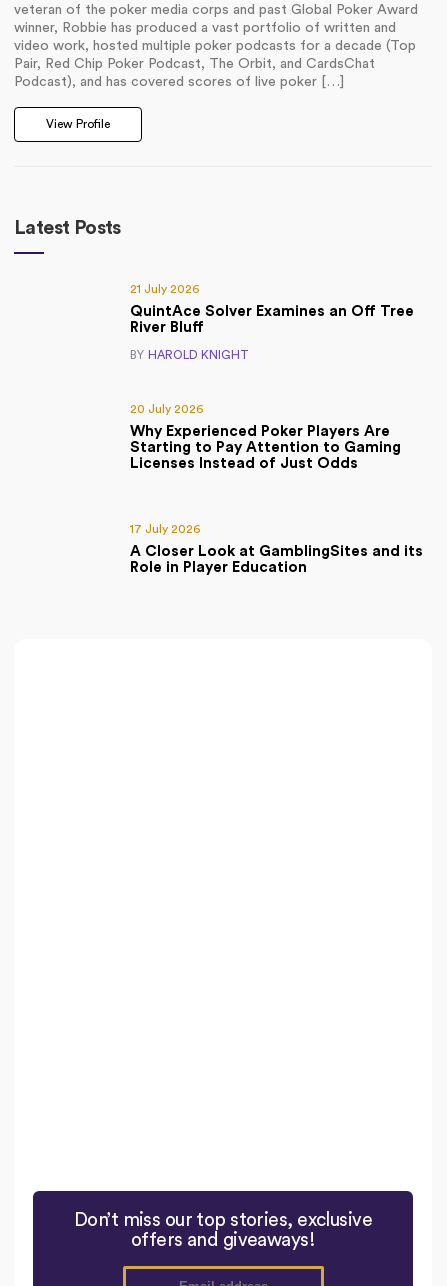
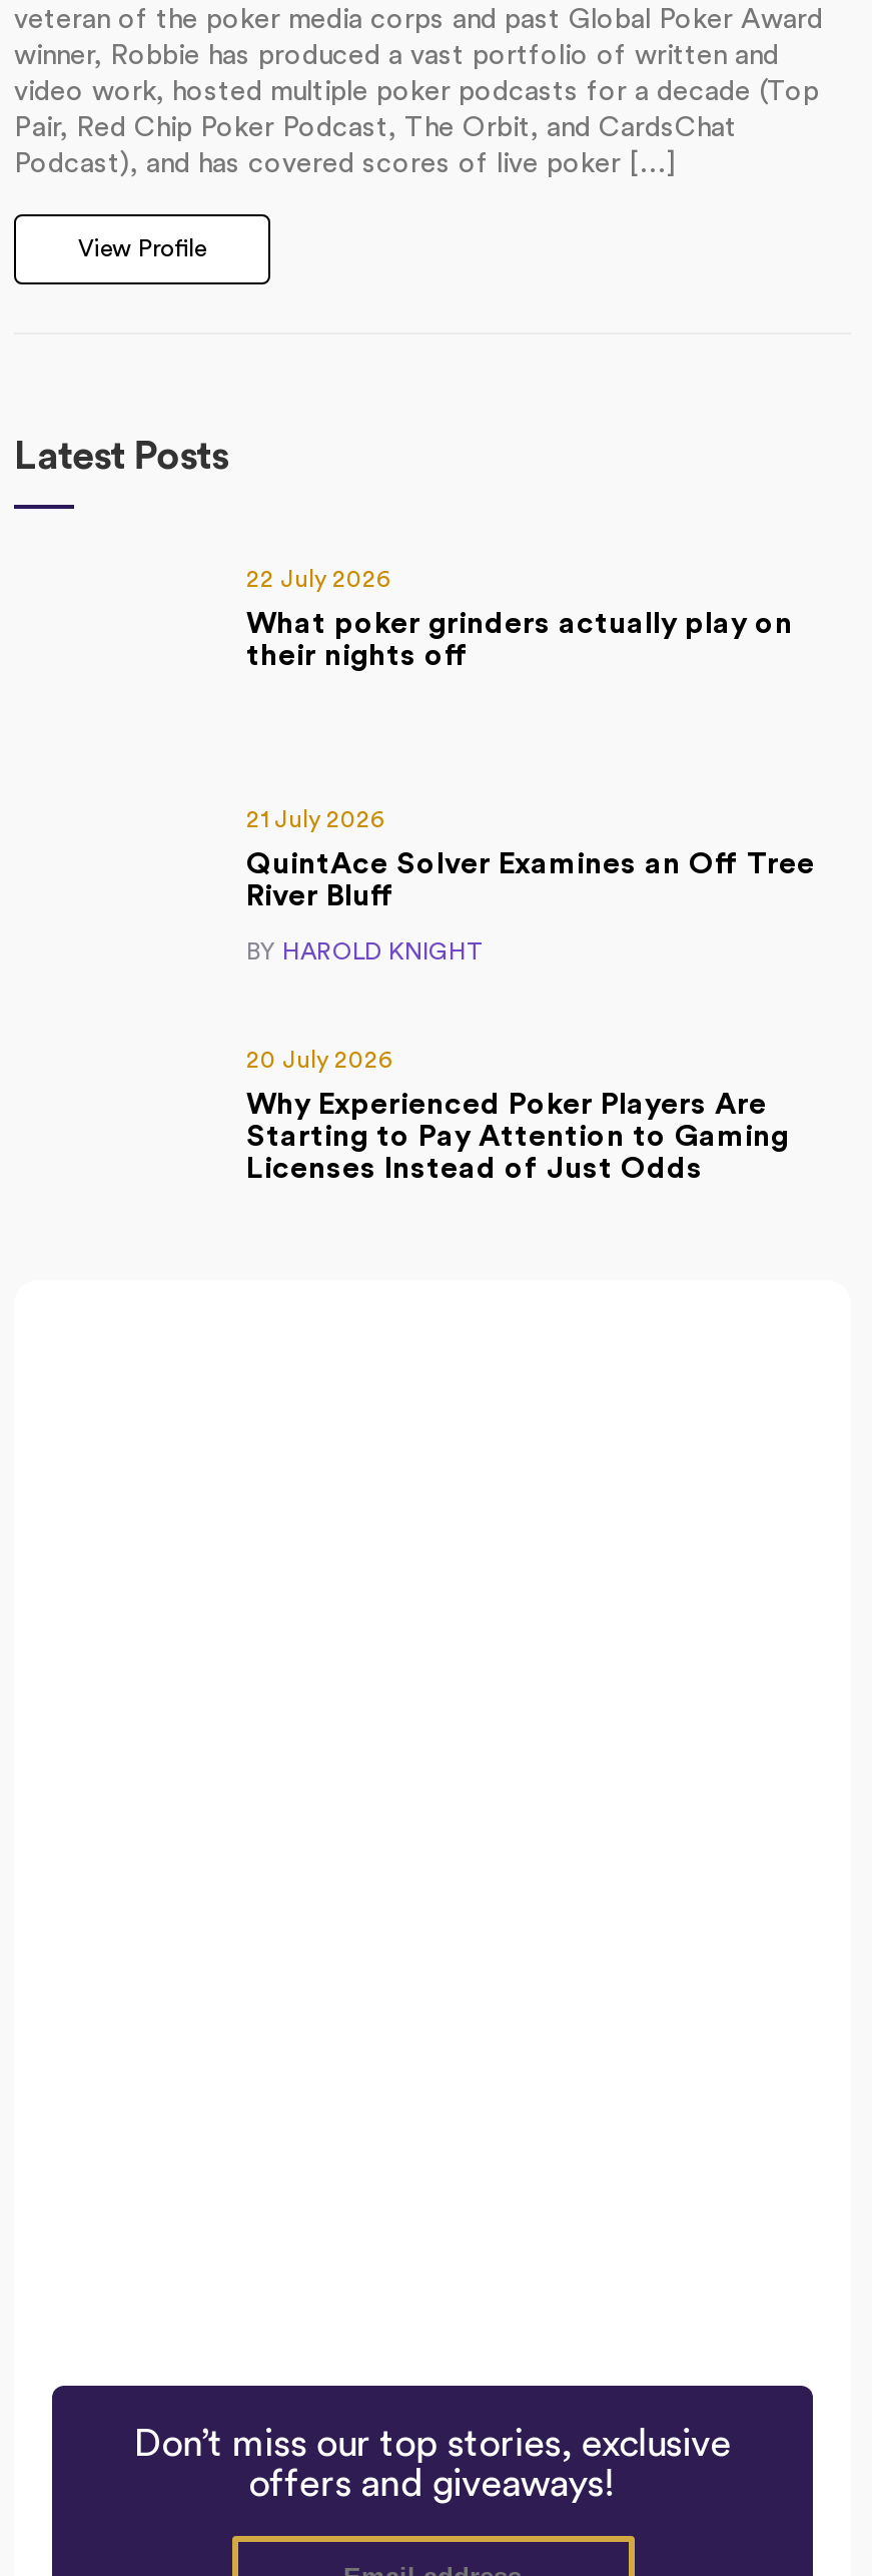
none -> [246,567,793,671] 22 July 2026 | What poker grinders actually play on | their nights off
moved [130,283,414,471] -> [246,808,815,1184]: 21 July 2026 | QuintAce Solver Examines an Off Tree | River Bluff | BY HAROLD KNIGHT | 20 July 2026 | Why Experienced Poker Players Are | Starting to Pay Attention to Gaming | Licenses Instead of Just Odds
[130,523,423,575] 17 July 2026 | A Closer Look at GamblingSites and its | Role in Player Education -> none

